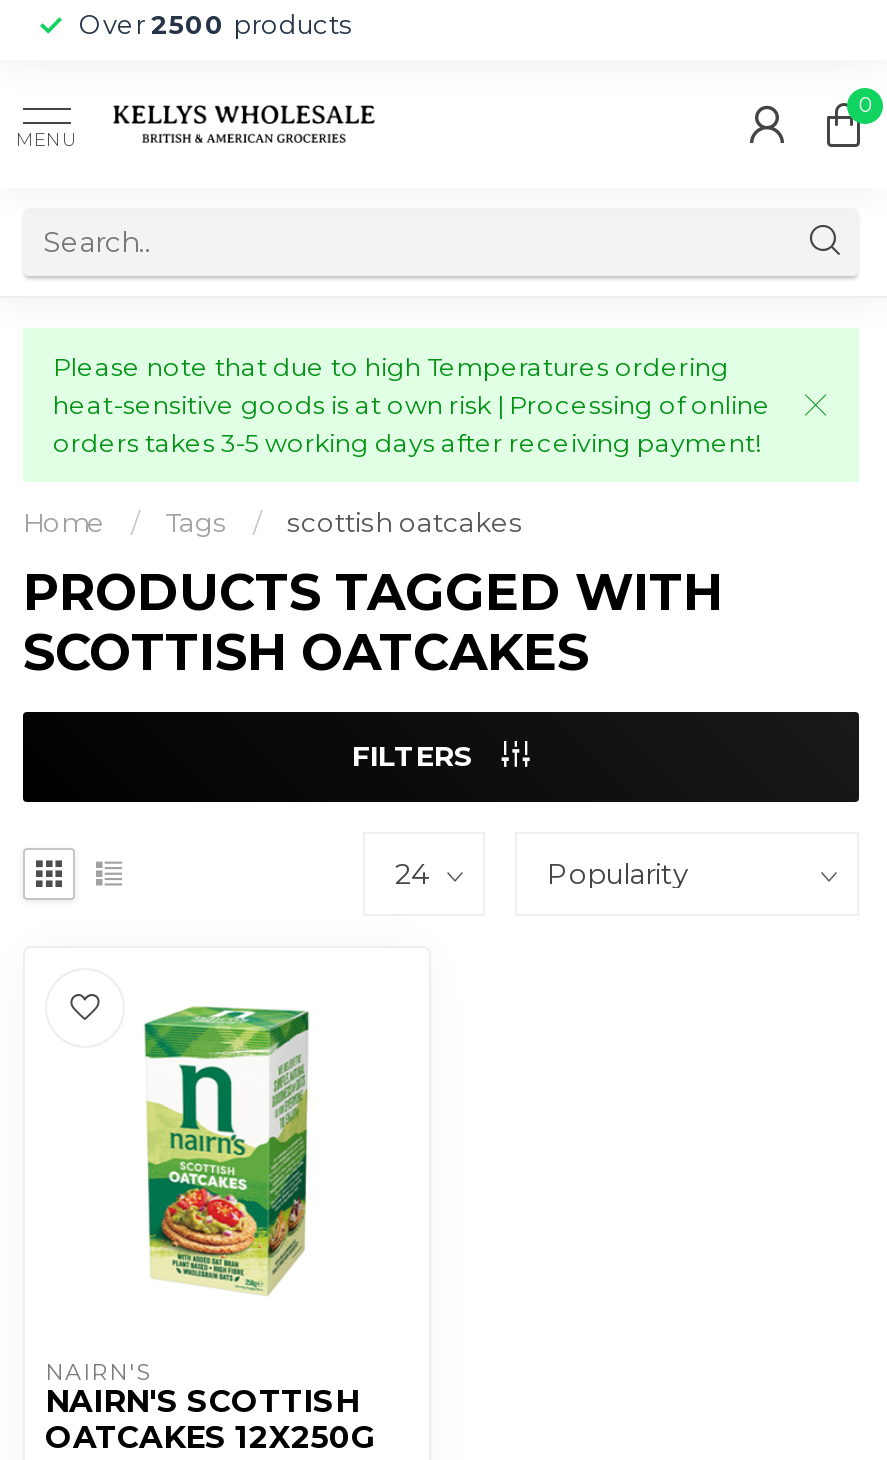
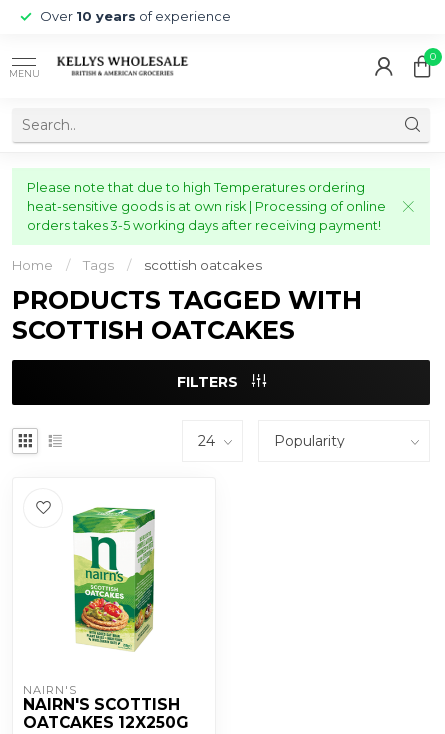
[79,10,351,40] Over 2500 products -> [40,9,231,24] Over 10 years of experience

